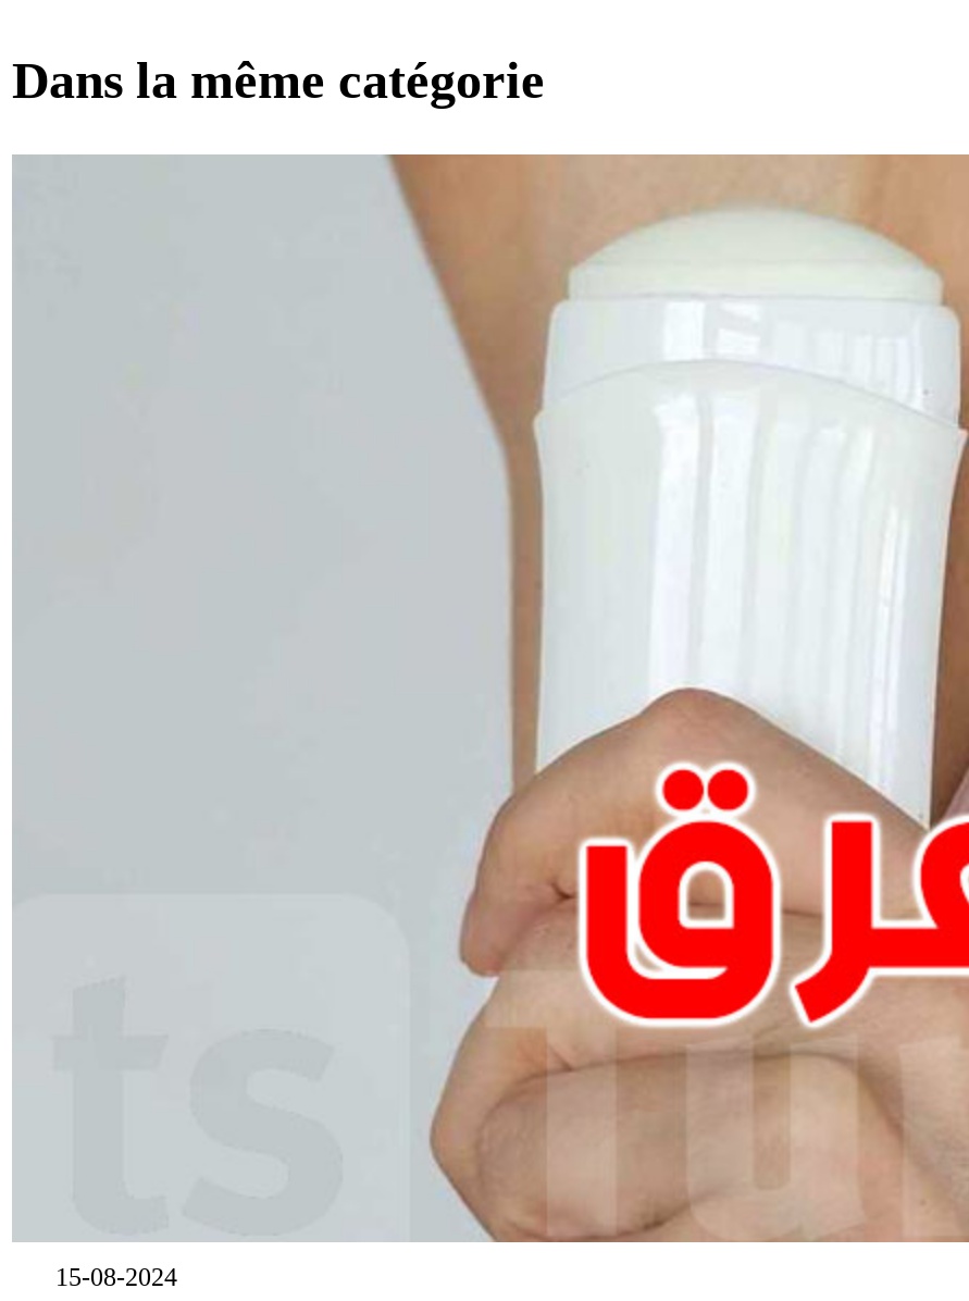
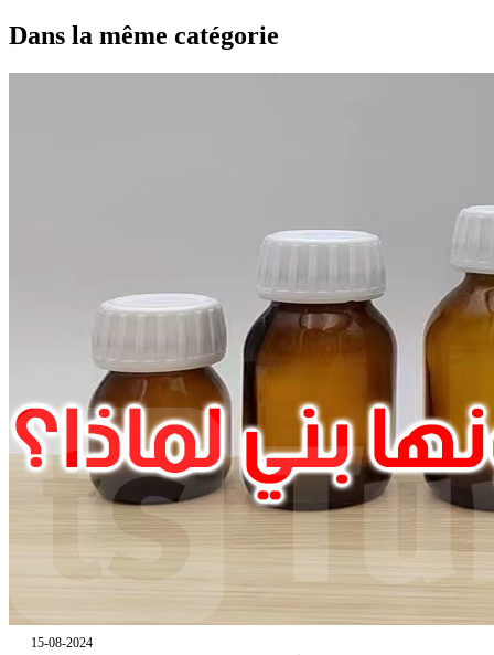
[14,154,962,1242] [image] -> [10,73,491,625] [image]

